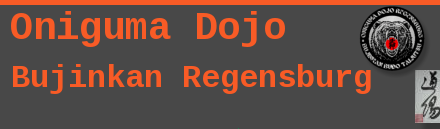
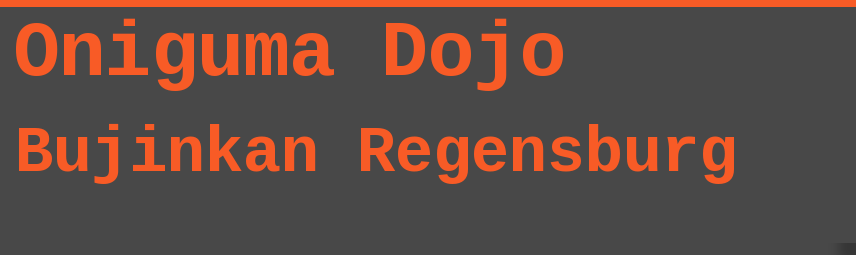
[360,6,437,124] [image] -> none

